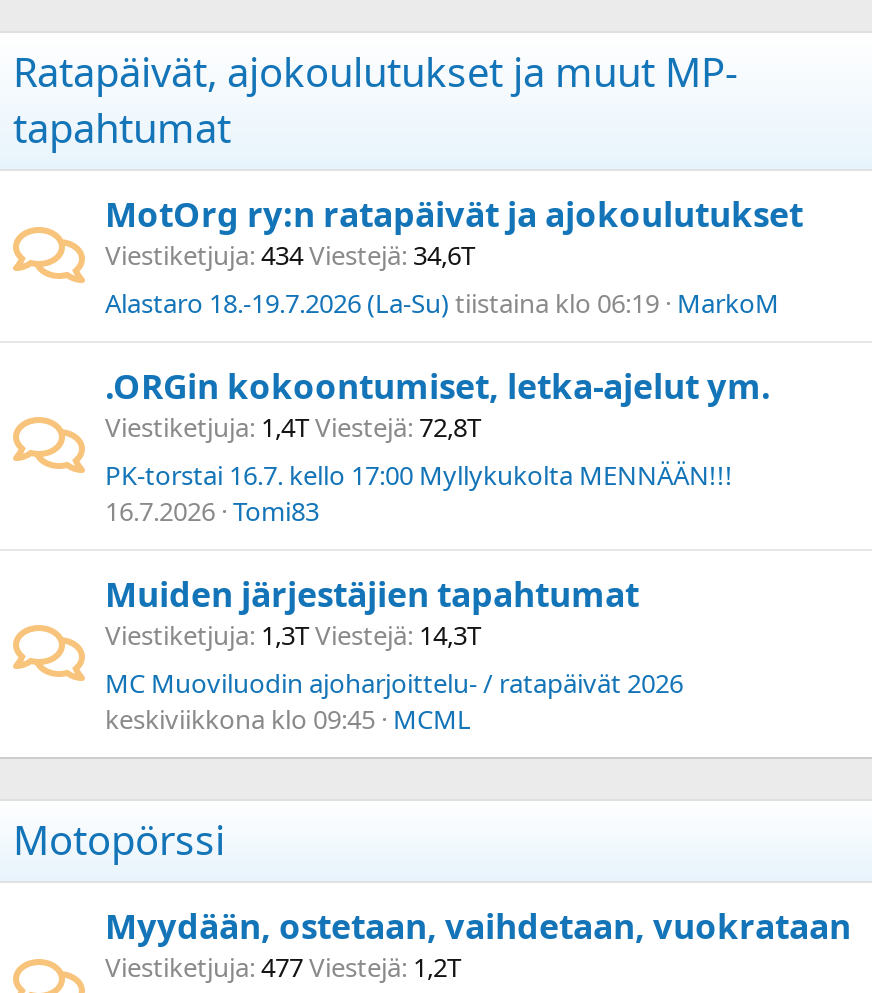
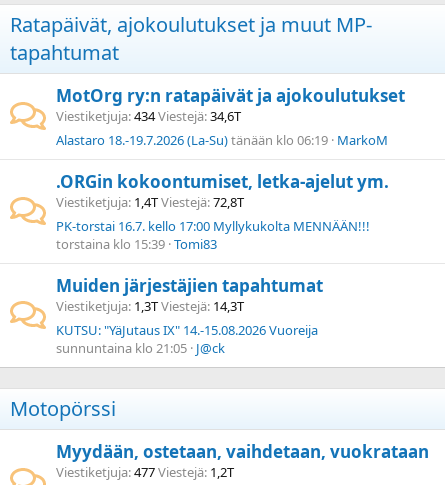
[105,285,779,321] Alastaro 18.-19.7.2026 (La-Su) tiistaina klo 06:19 MarkoM -> [56,131,388,149] Alastaro 18.-19.7.2026 (La-Su) tänään klo 06:19 MarkoM
[105,493,319,529] 16.7.2026 Tomi83 -> [56,235,217,253] torstaina klo 15:39 Tomi83
[105,665,683,737] MC Muoviluodin ajoharjoittelu- / ratapäivät 2026 | keskiviikkona klo 09:45 MCML -> [56,321,318,357] KUTSU: "YäJutaus IX" 14.-15.08.2026 Vuoreija | sunnuntaina klo 21:05 J@ck

